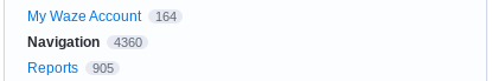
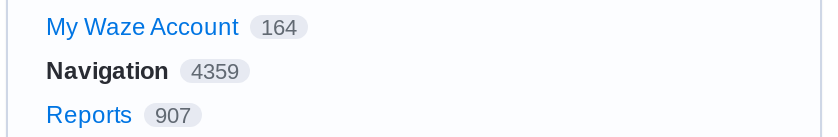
[27,34,142,50] Navigation 4360 -> [46,56,239,84] Navigation 4359
[27,59,113,76] Reports 905 -> [46,100,191,128] Reports 907

